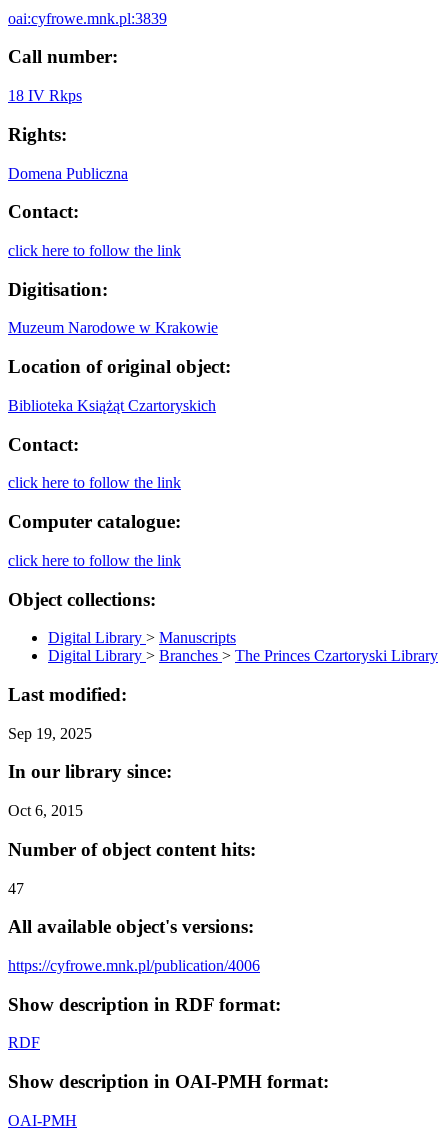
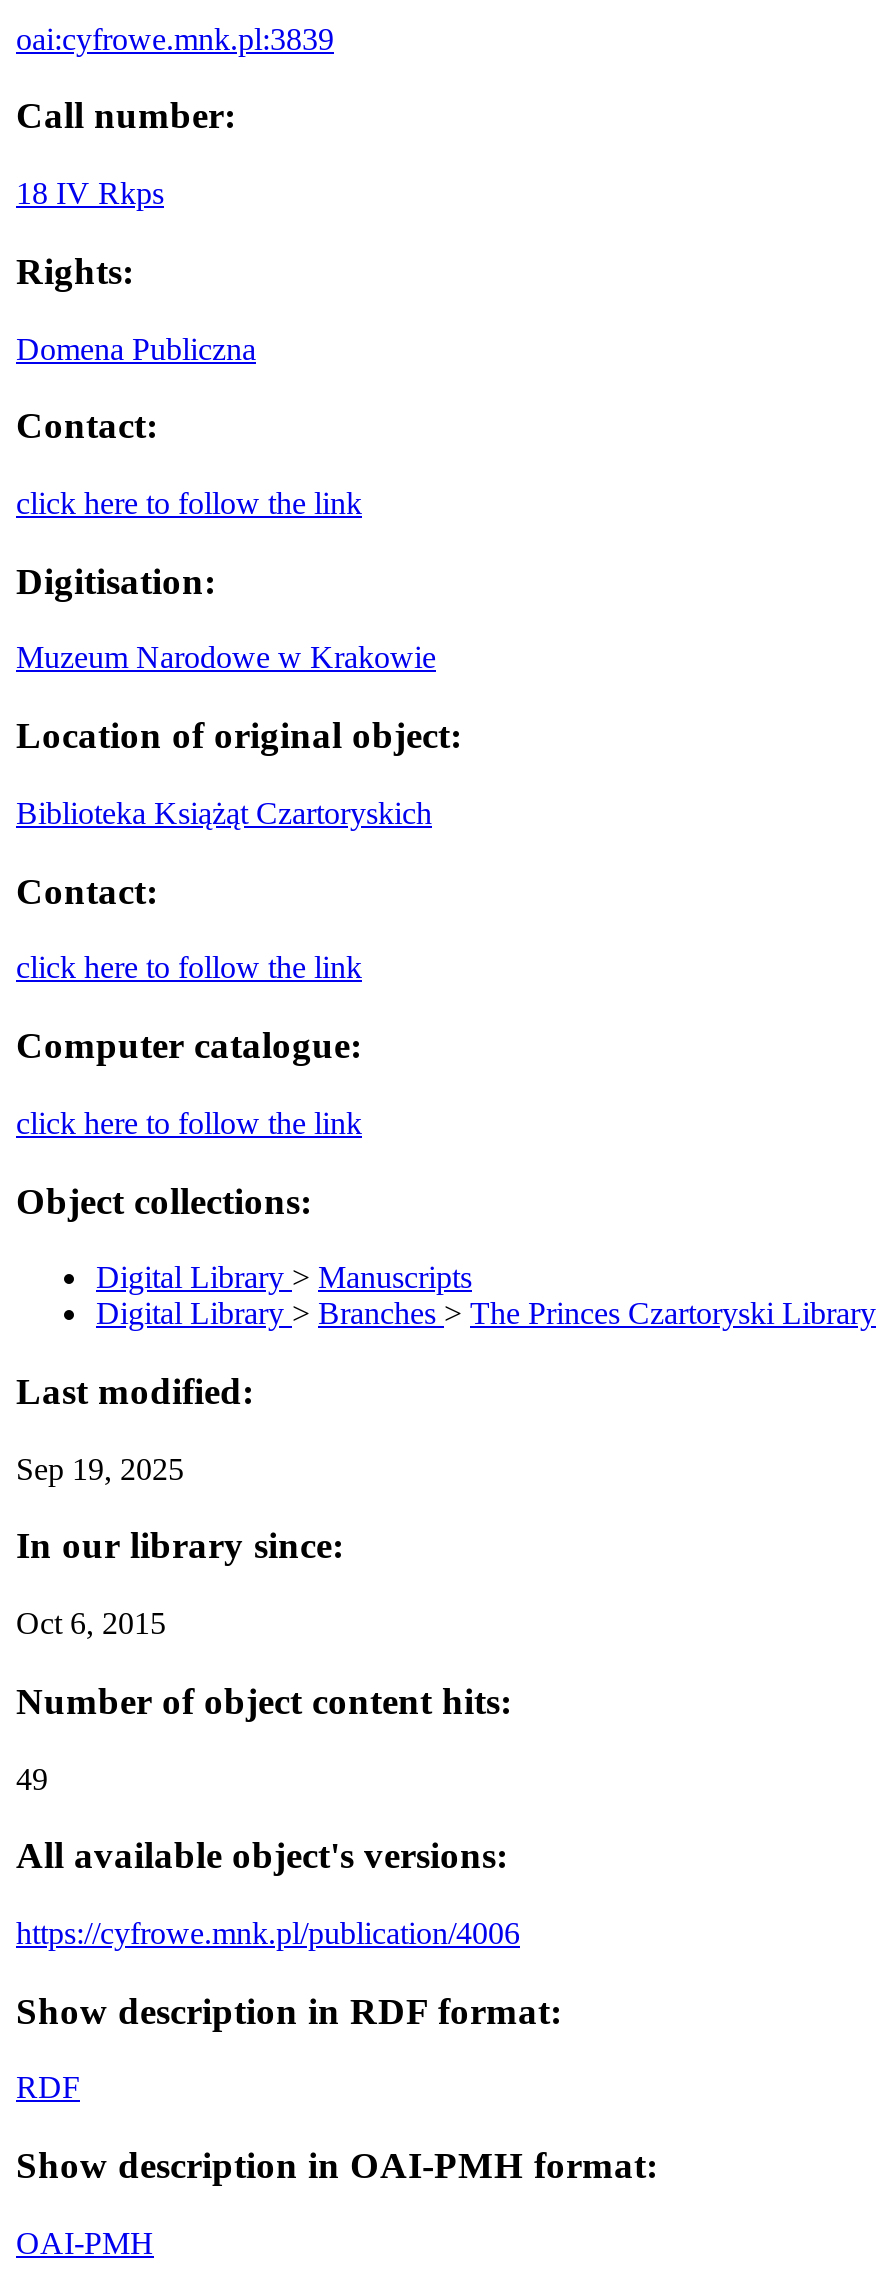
[8,879,24,896] 47 -> [16,1761,48,1795] 49

